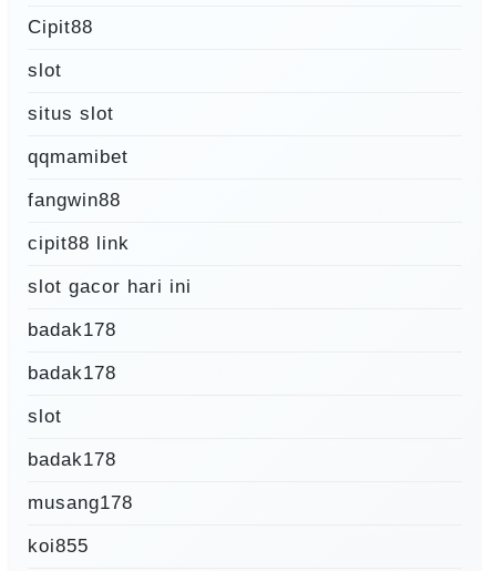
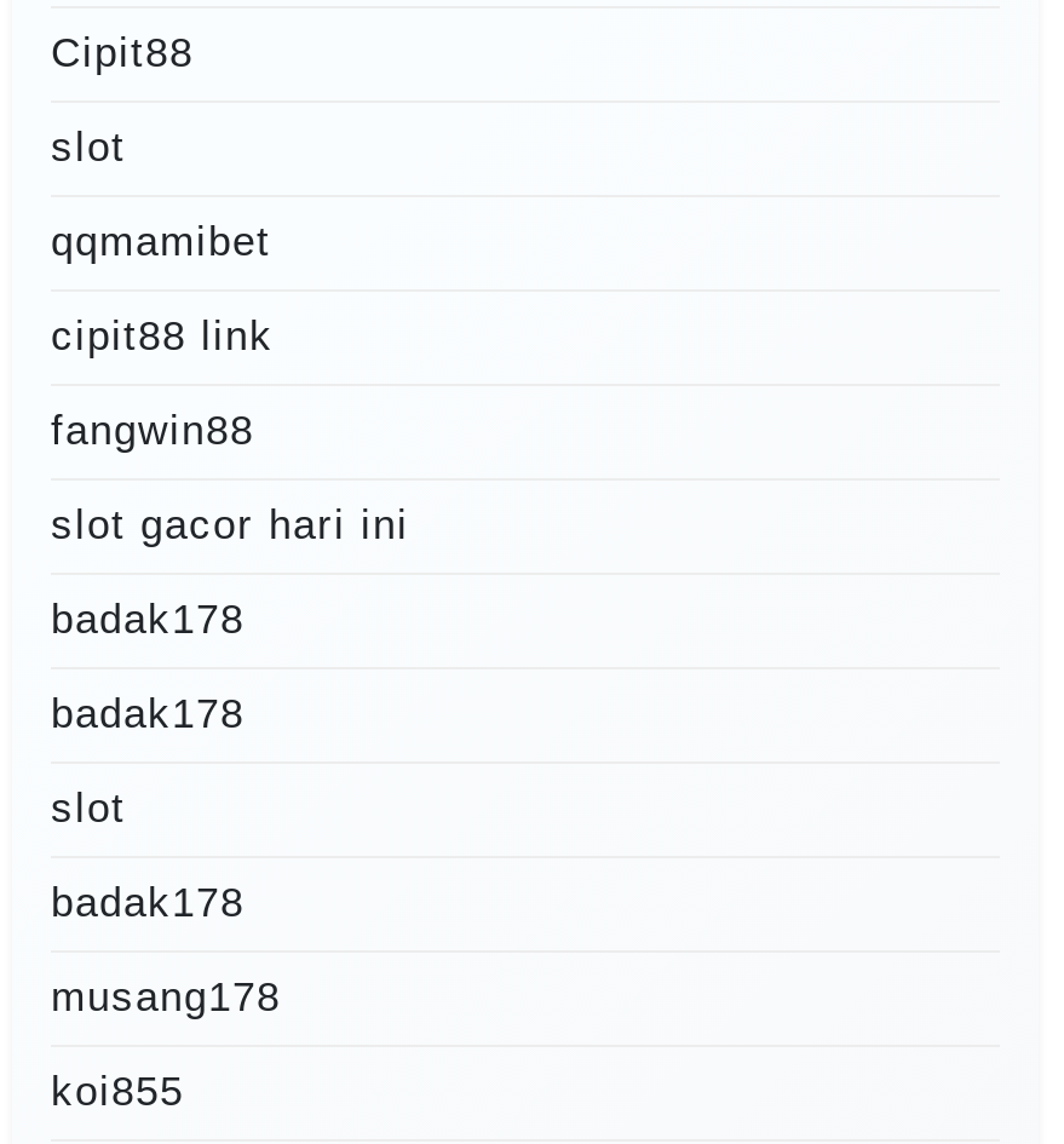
[28,103,114,124] situs slot -> none
none -> [51,314,274,360] cipit88 link
[28,233,130,254] cipit88 link -> none

